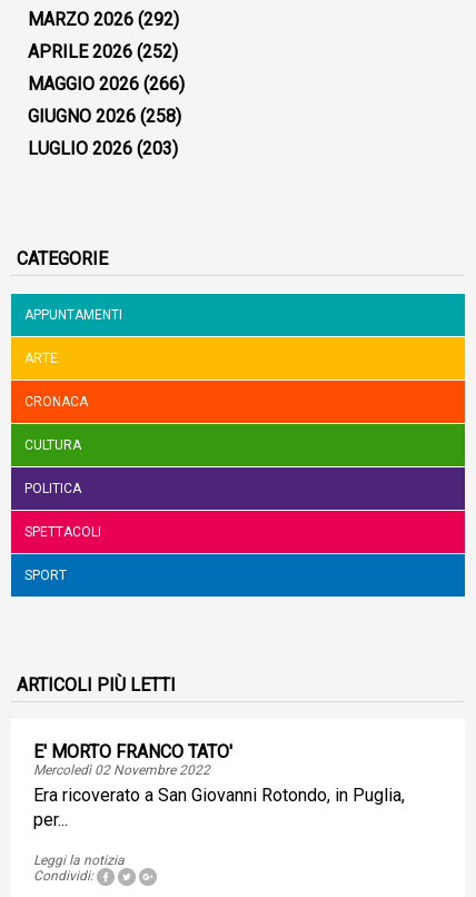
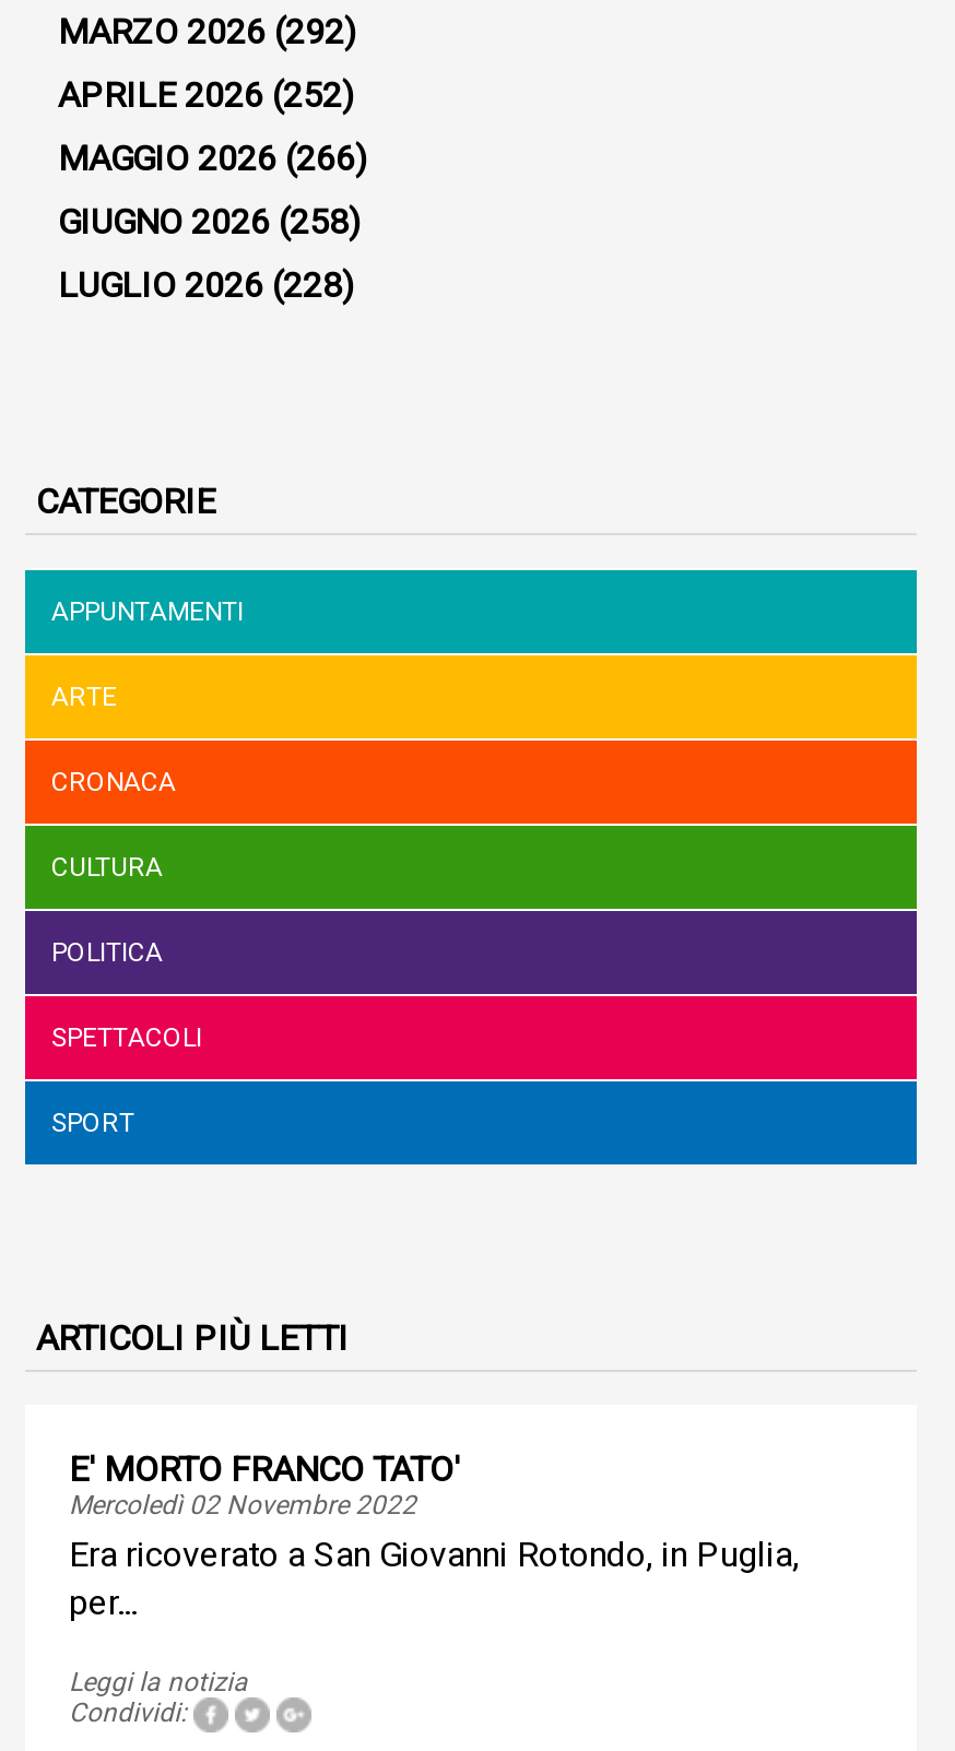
[28,138,178,159] LUGLIO 2026 (203) -> [58,263,353,305] LUGLIO 2026 (228)

